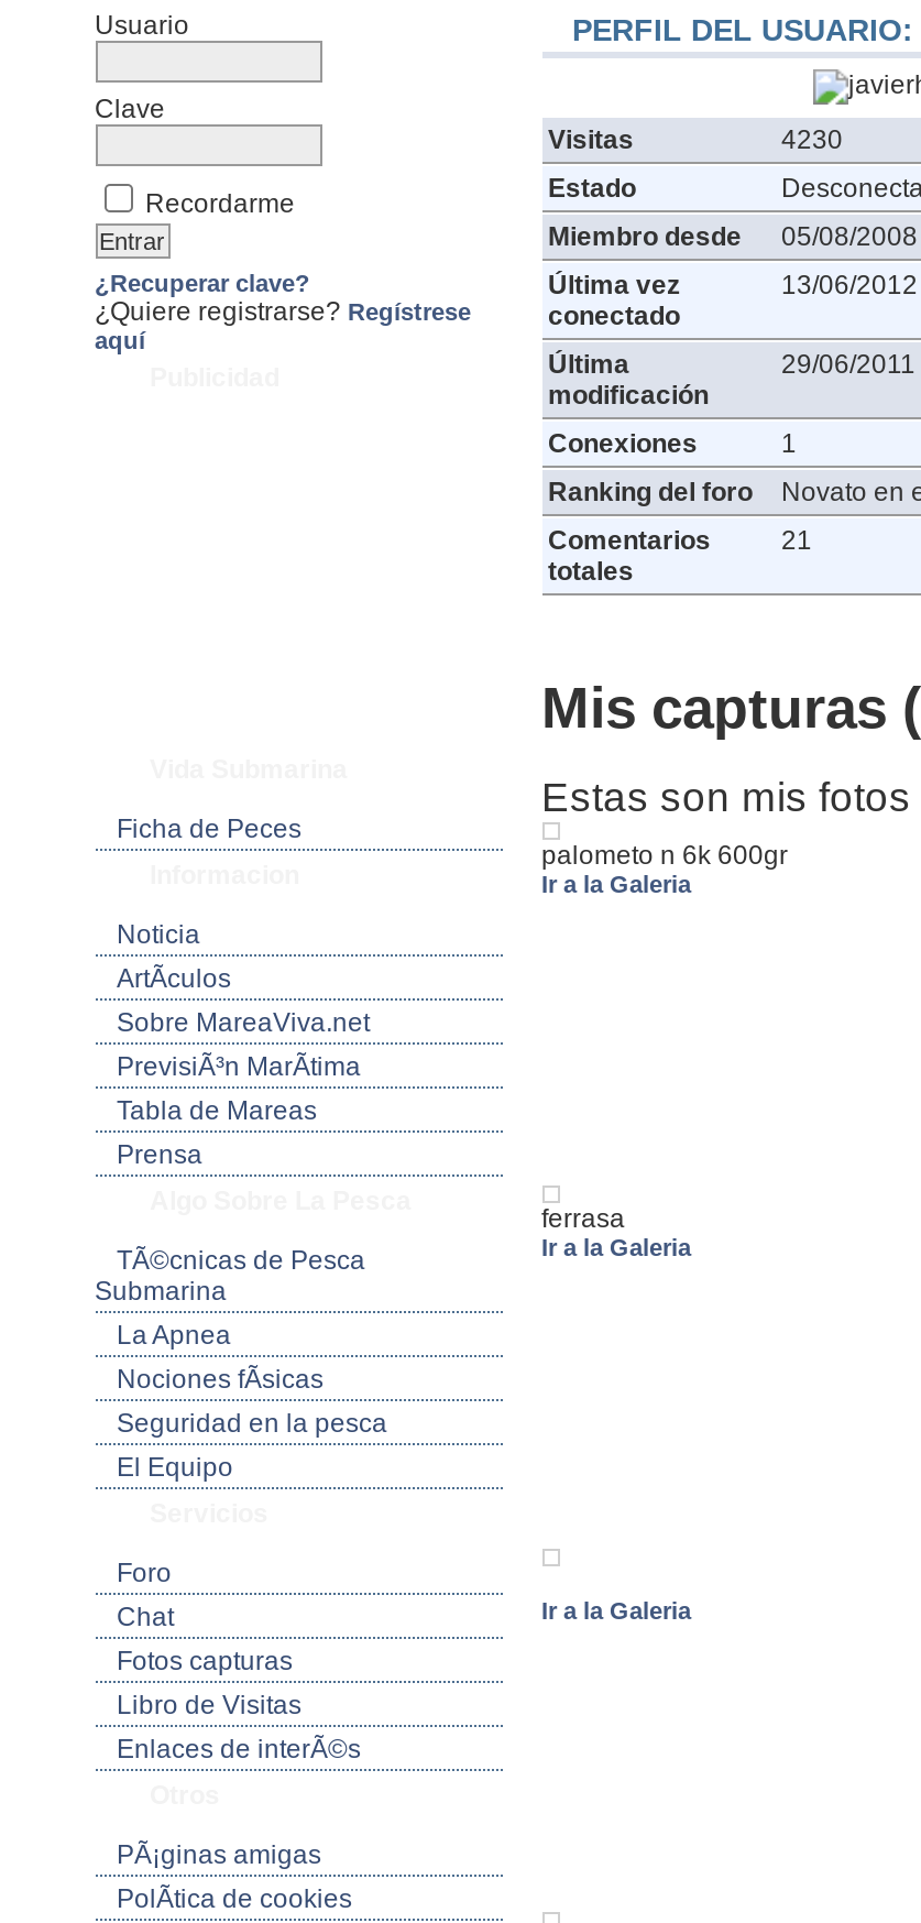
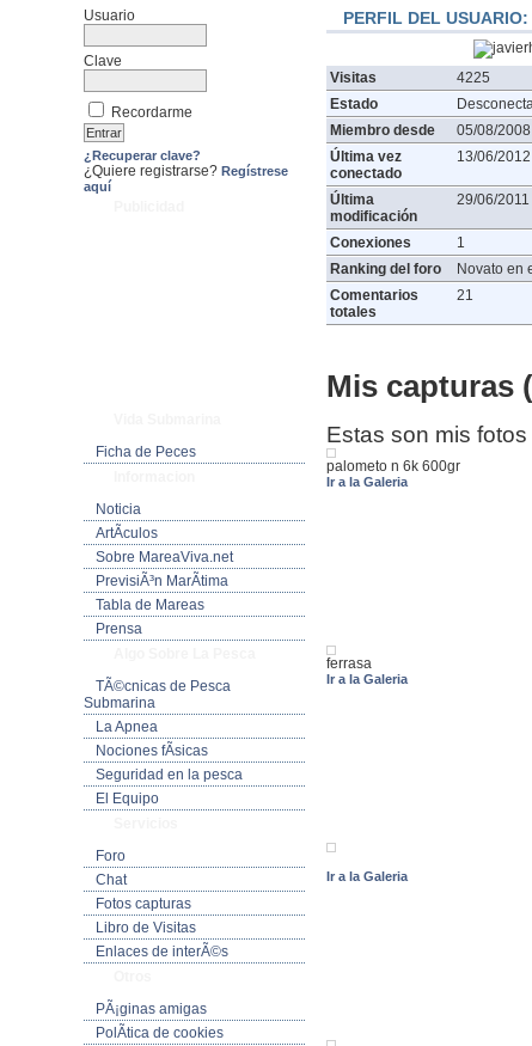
[781,124,843,155] 4230 -> [456,69,490,86] 4225

